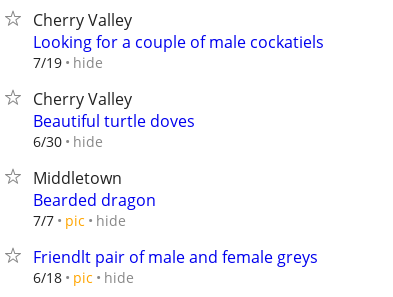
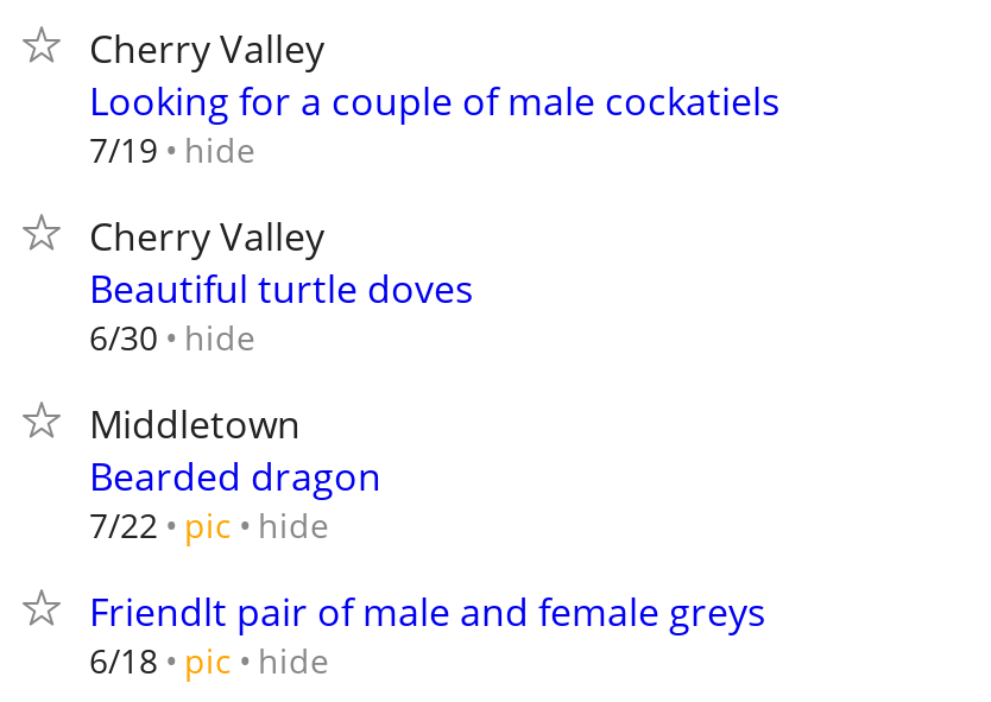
[33,210,126,230] 7/7 pic hide -> [89,501,329,548] 7/22 pic hide

